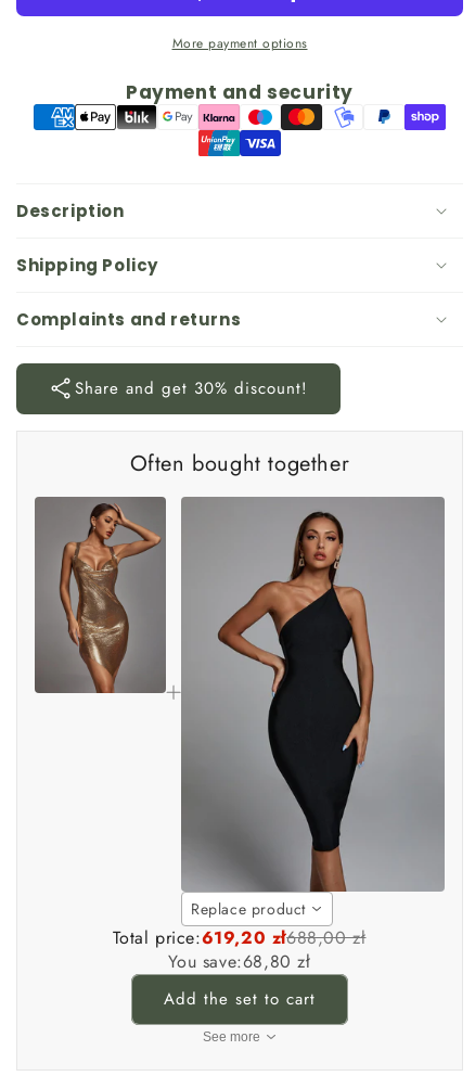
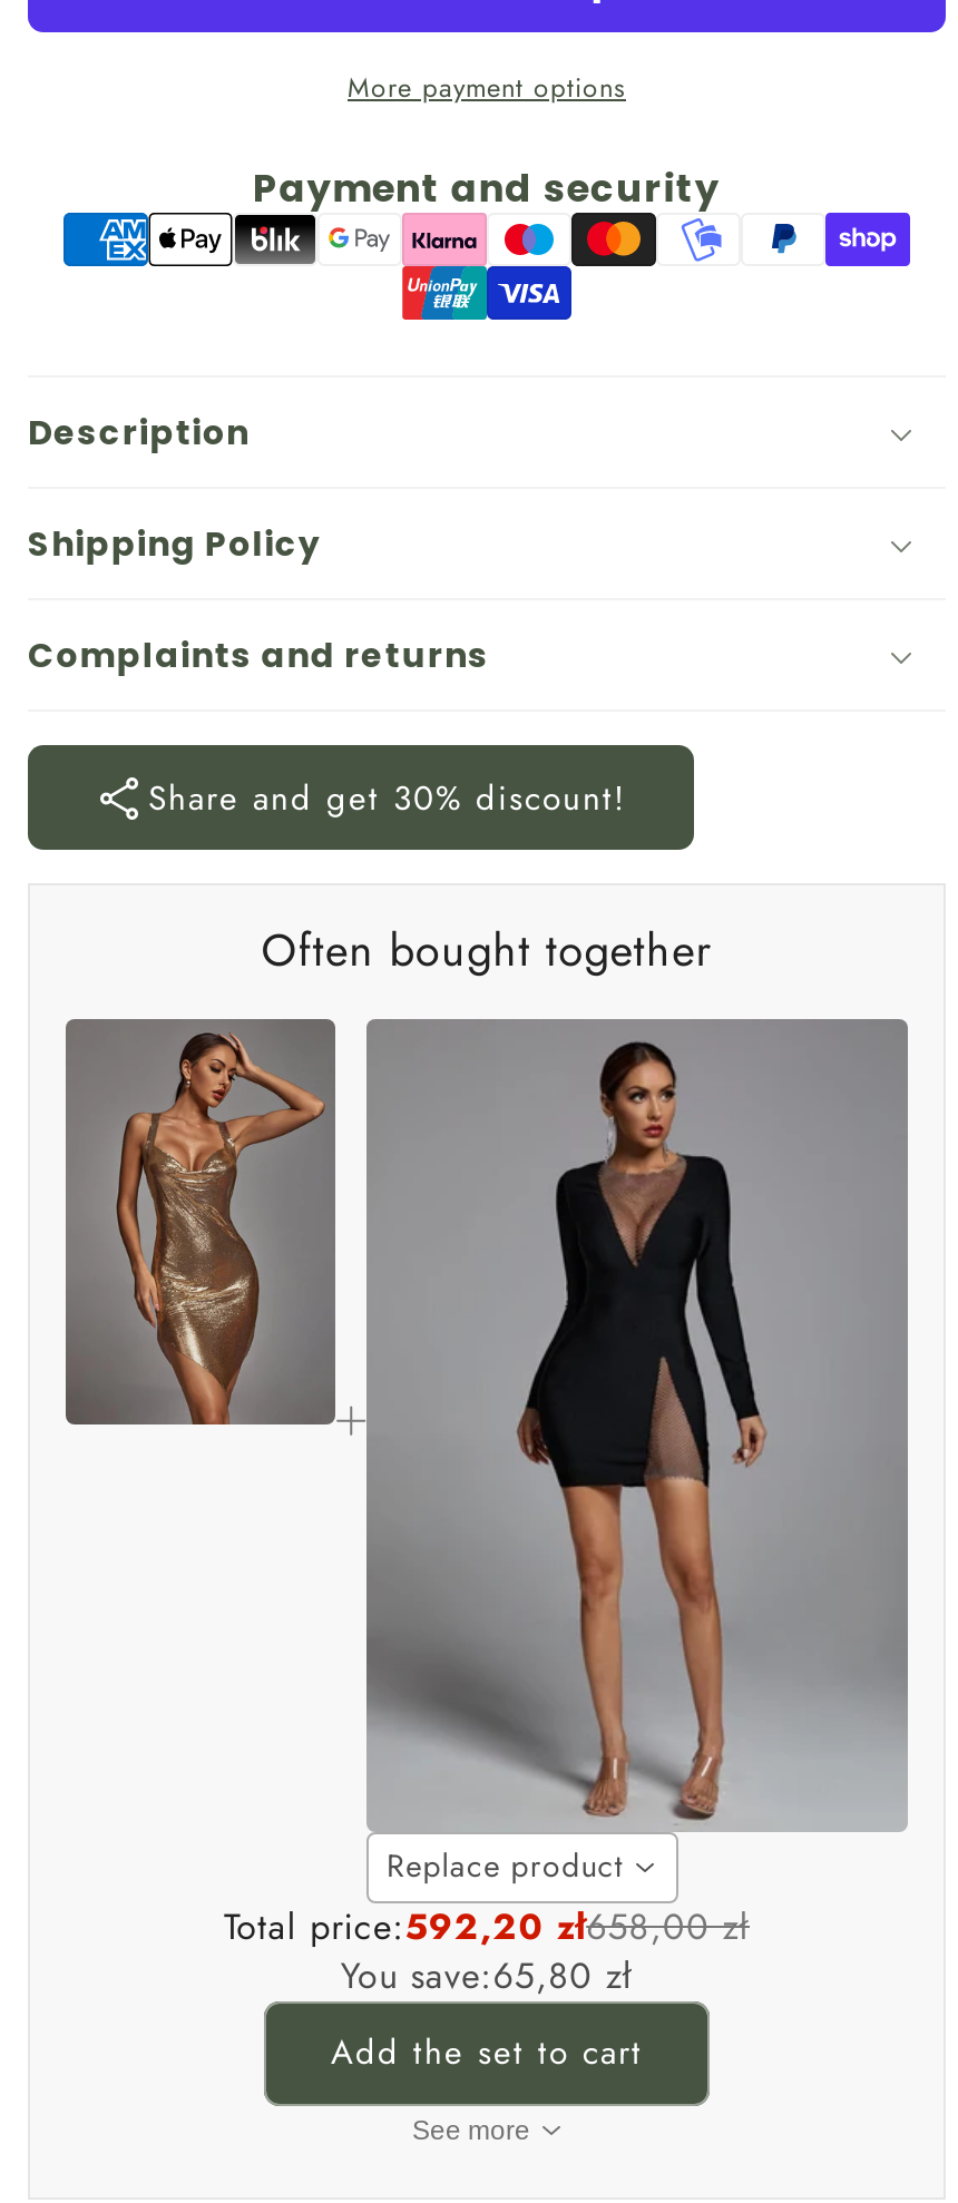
[113,508,375,950] [image] | Total price:619,20 zł688,00 zł -> [224,1040,768,1952] [image] | Total price:592,20 zł658,00 zł
[169,949,311,974] You save:68,80 zł -> [341,1949,633,2001] You save:65,80 zł

